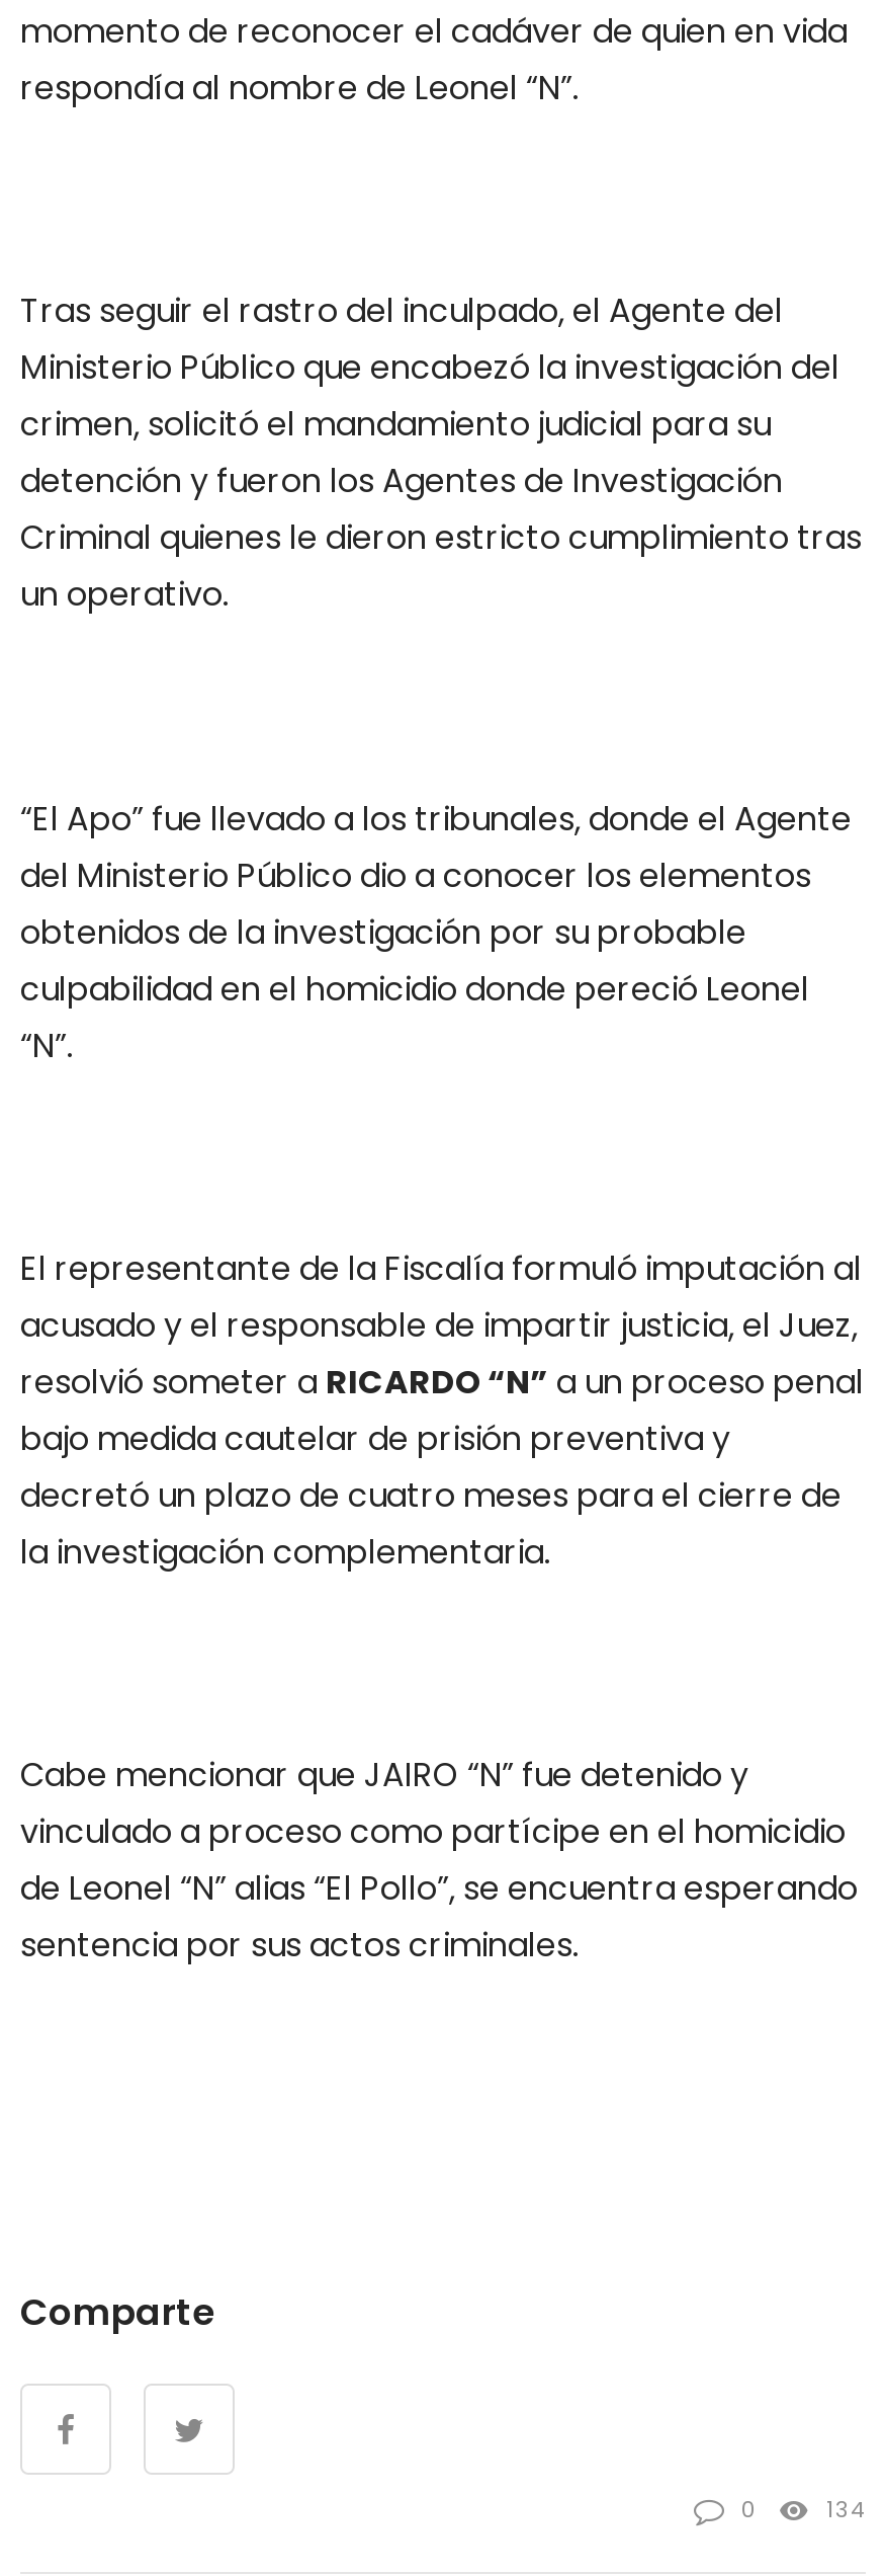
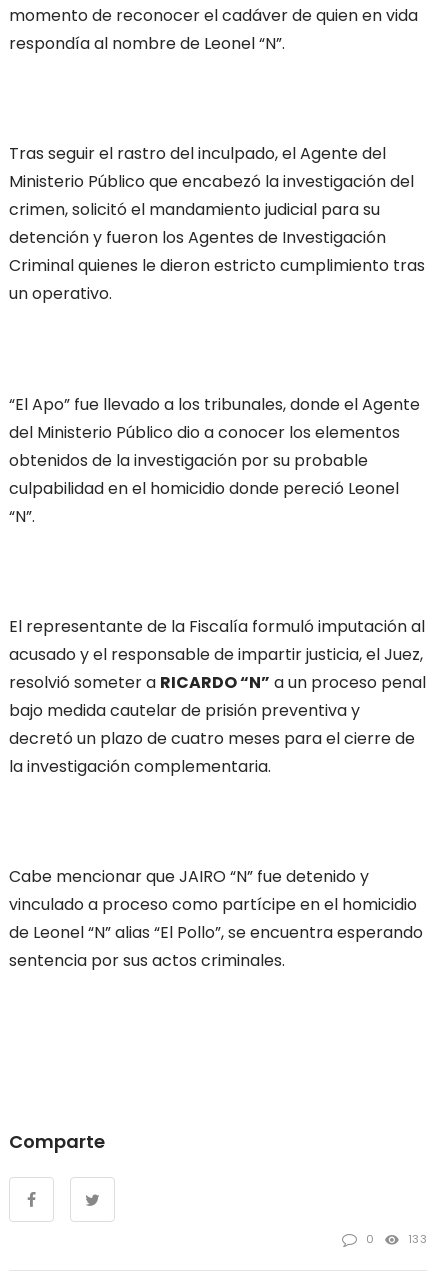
[826,2493,866,2525] 134 -> [407,1231,427,1247] 133

